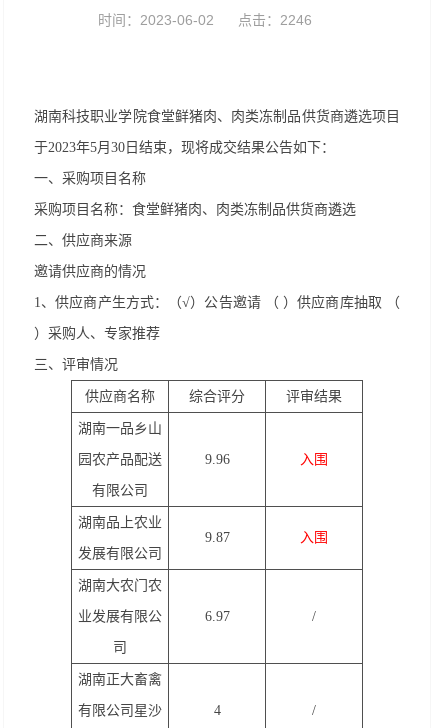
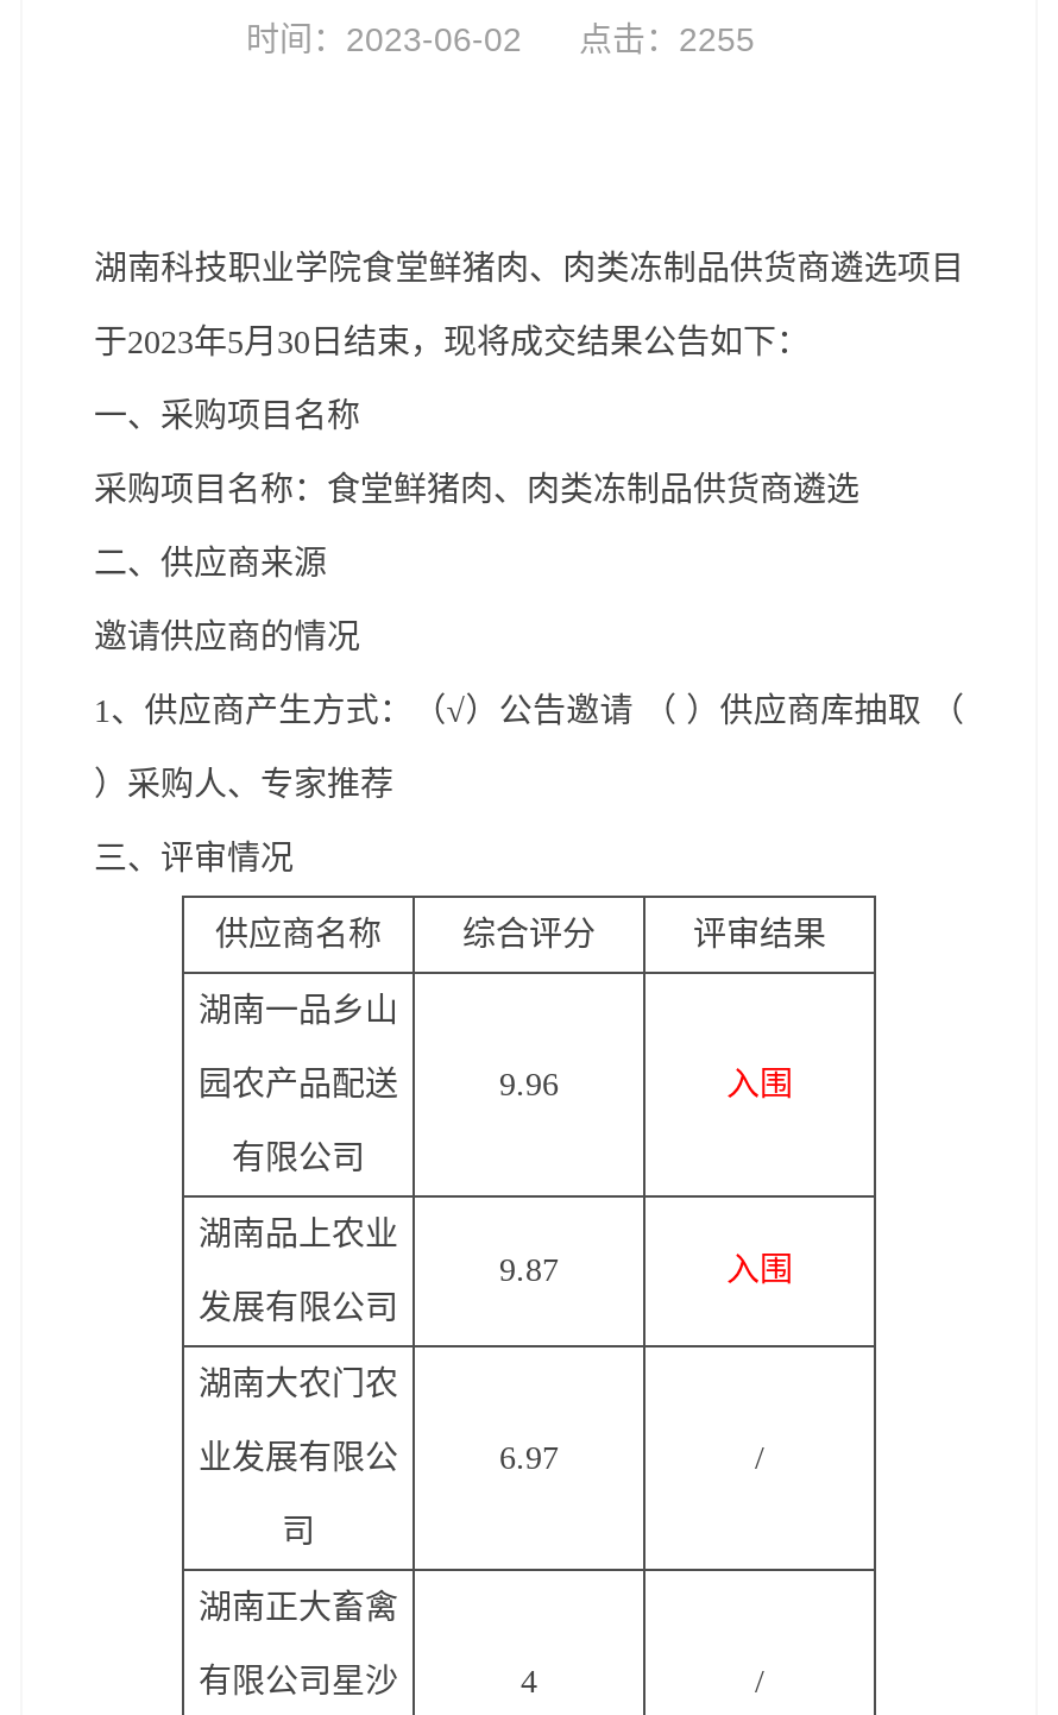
[98,11,312,27] 时间：2023-06-02 点击：2246 -> [246,19,755,57] 时间：2023-06-02 点击：2255

